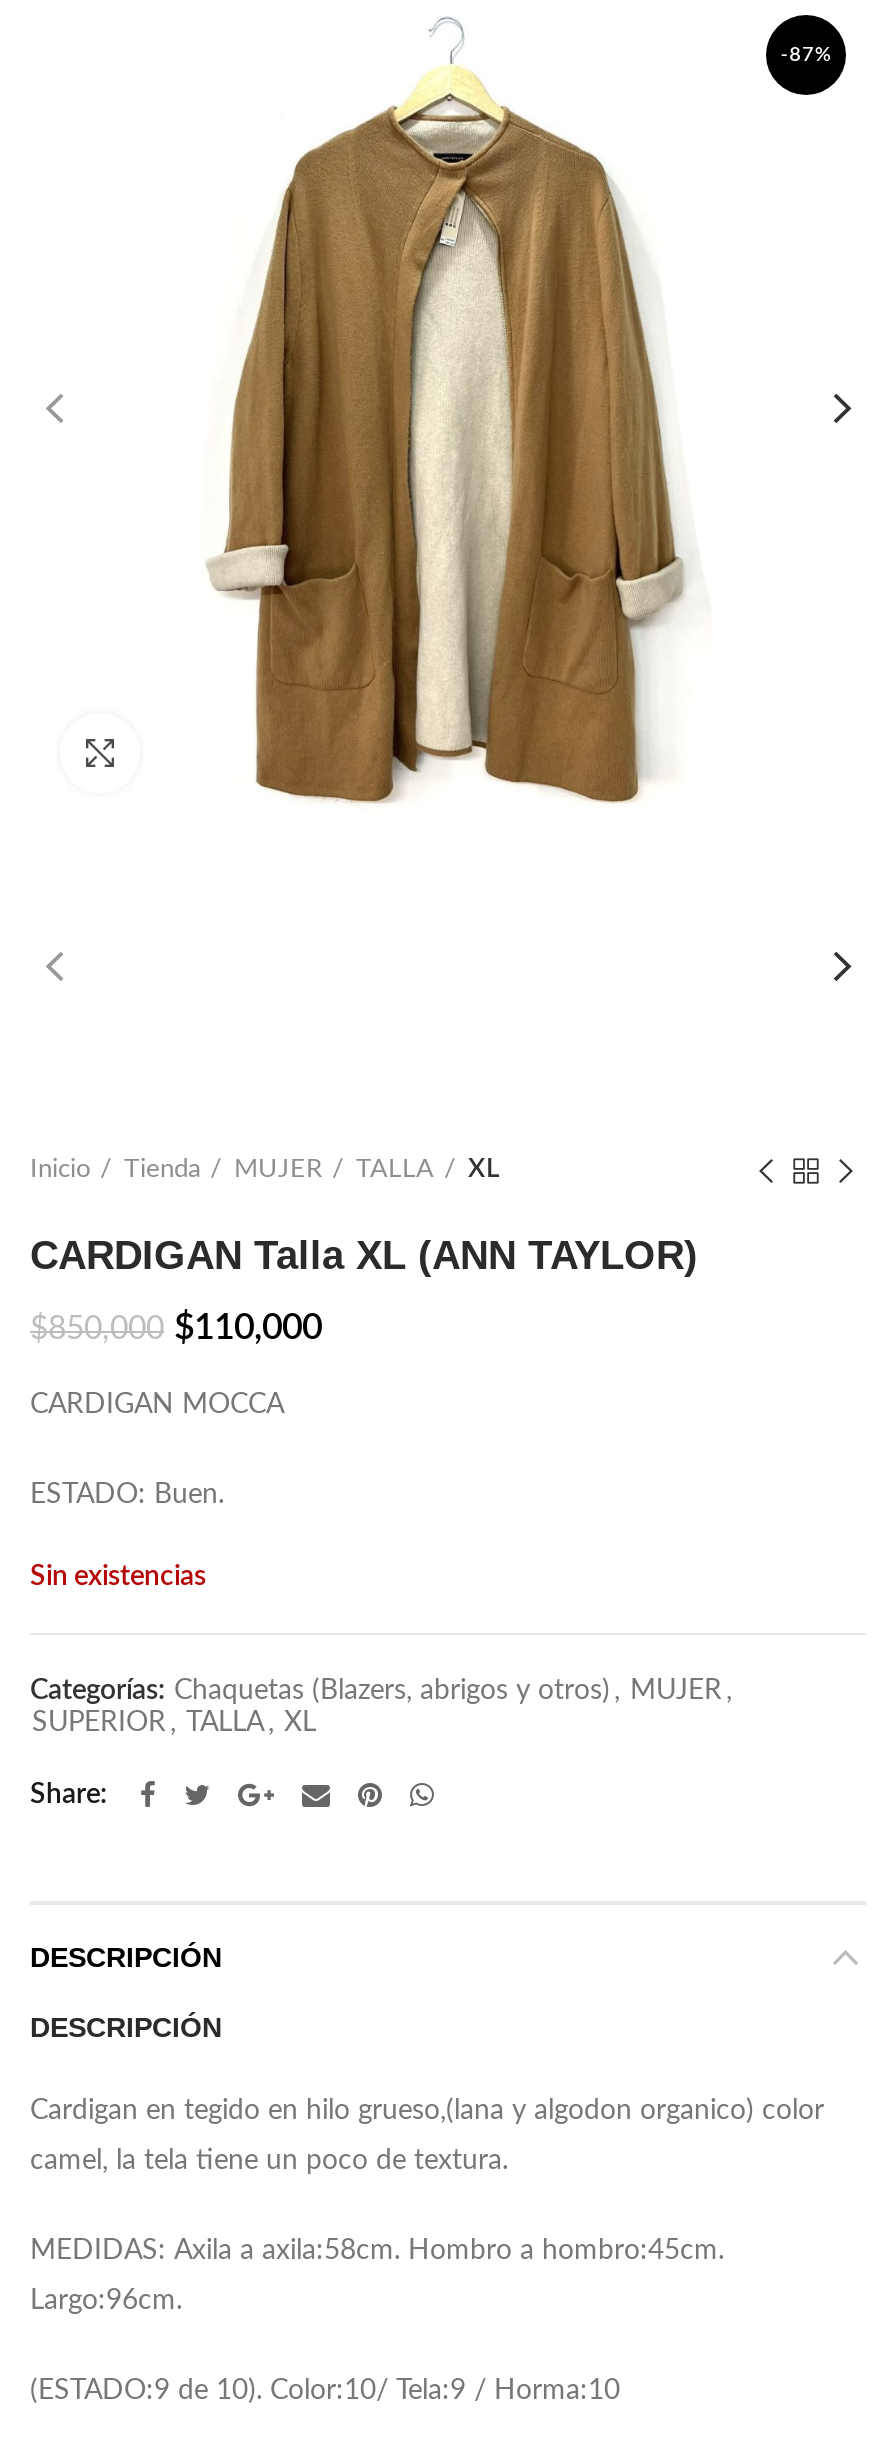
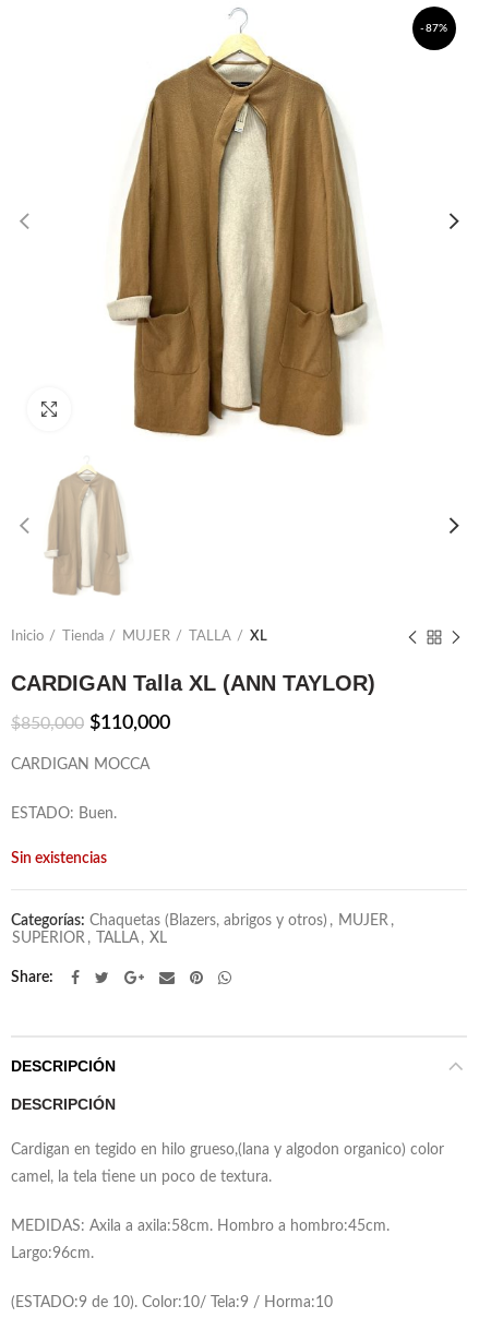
none -> [45,465,129,596] [image]

